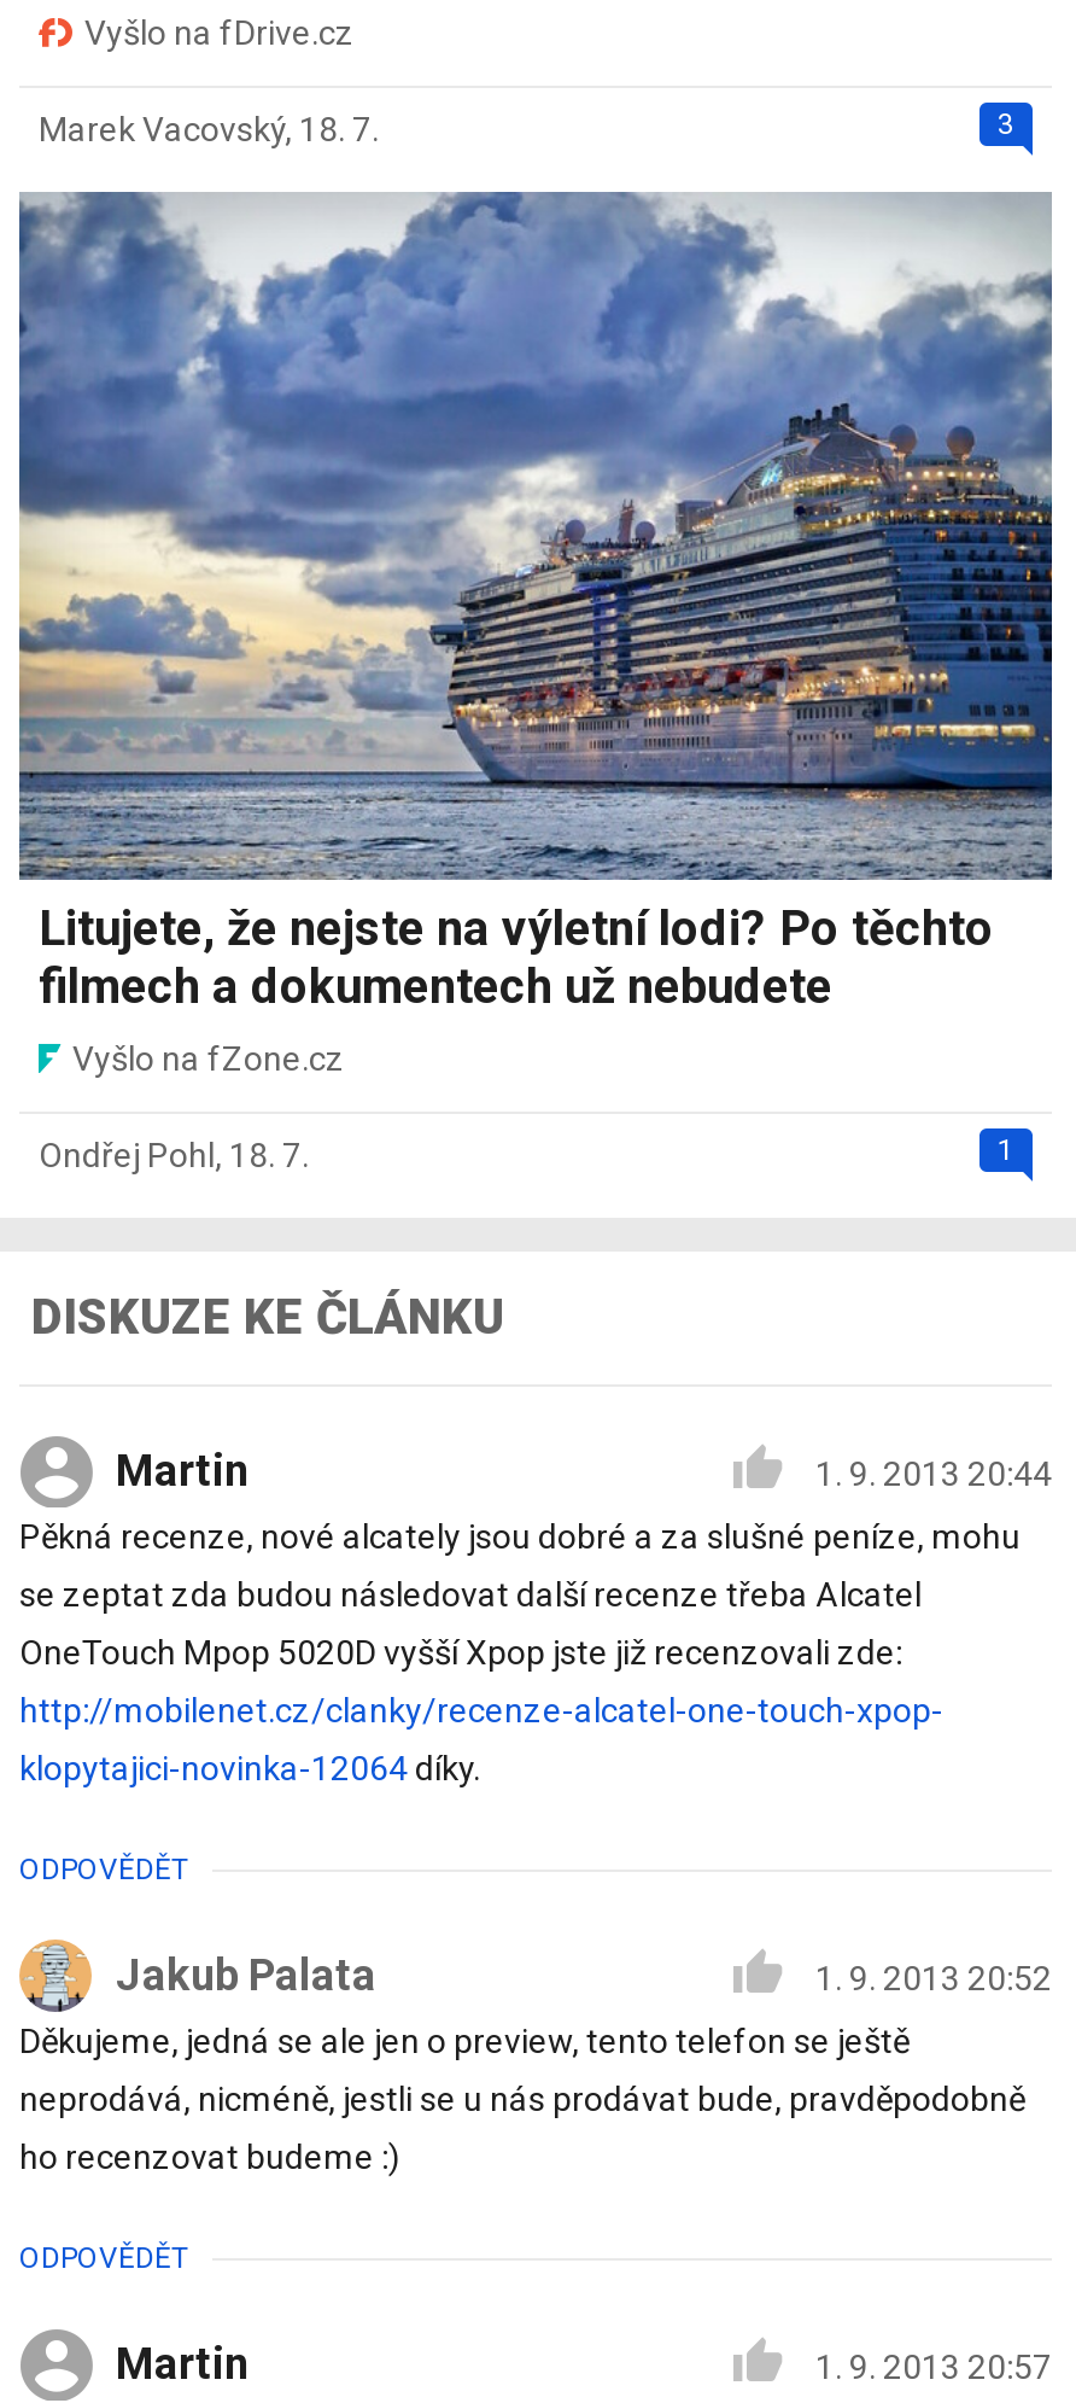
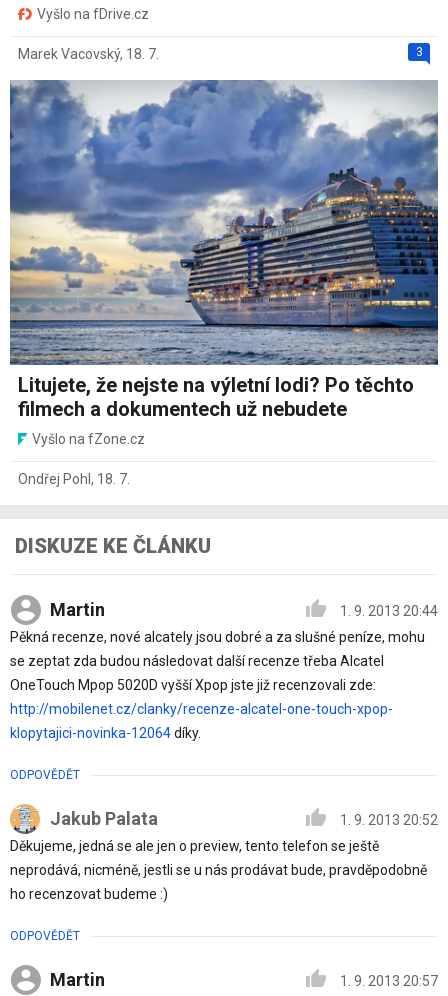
[998,1133,1014,1167] 1 -> none

